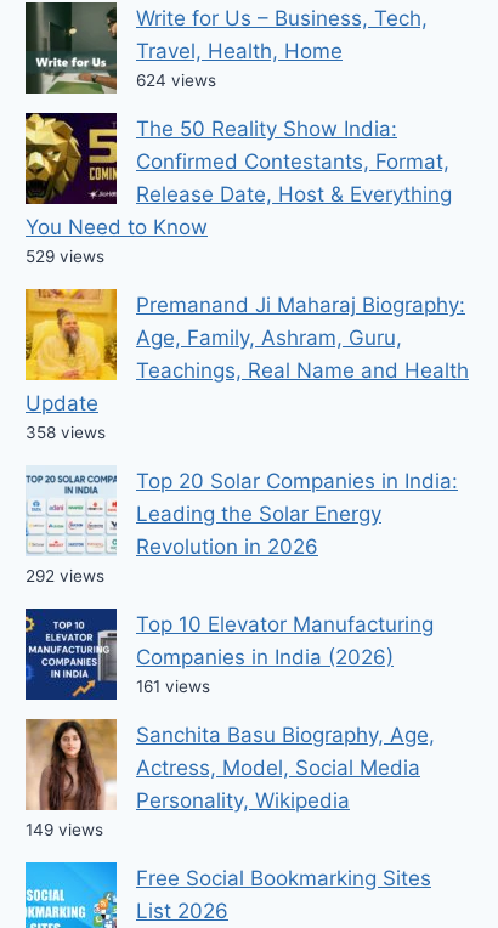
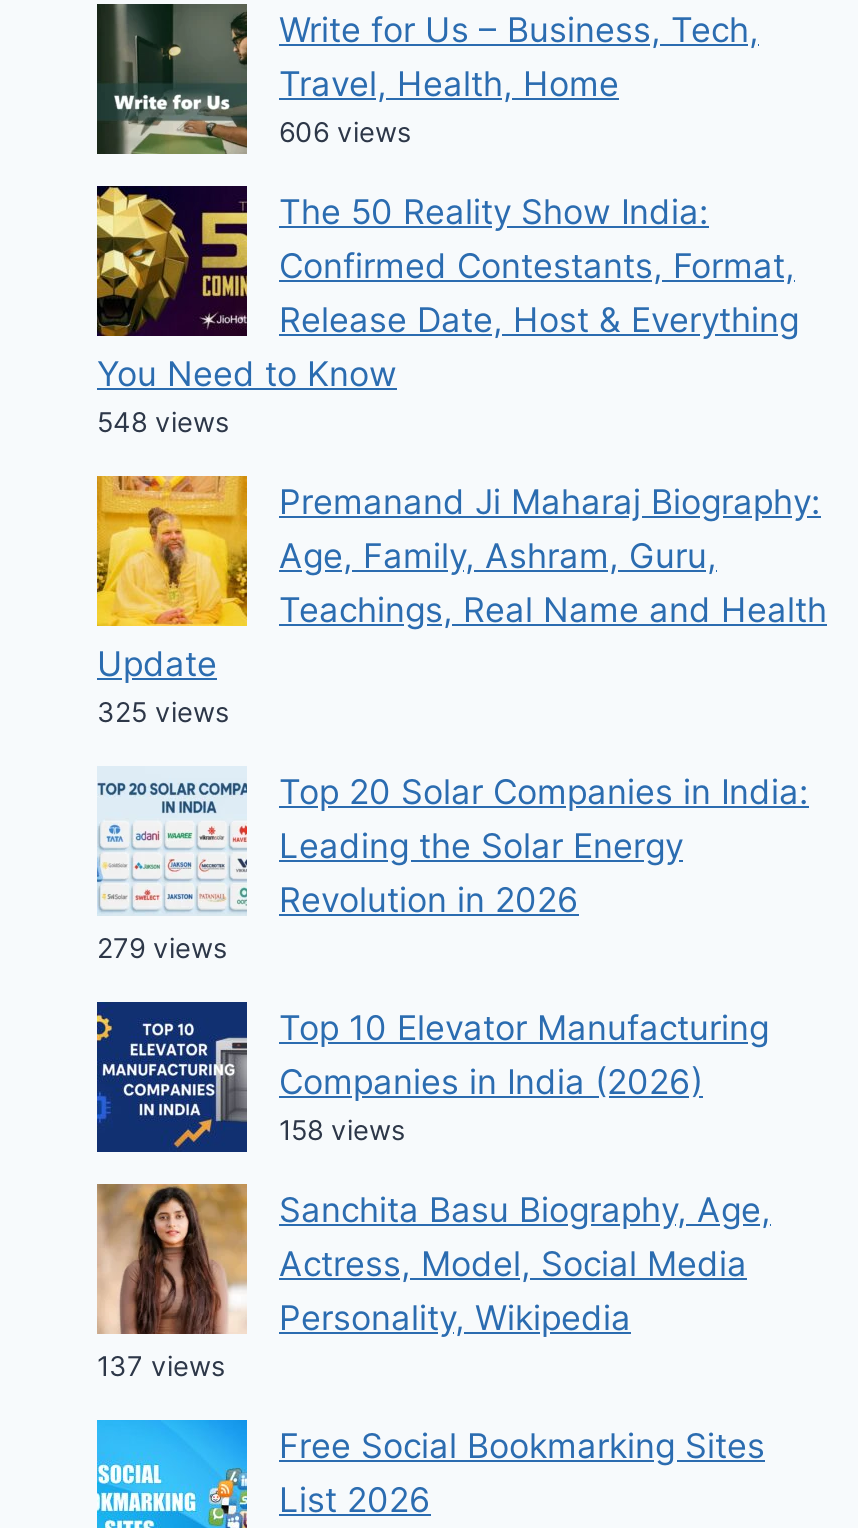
[136,71,216,90] 624 views -> [279,116,411,148] 606 views
[26,247,104,266] 529 views -> [97,406,229,438] 548 views
[26,423,106,442] 358 views -> [97,696,229,728] 325 views
[26,566,104,586] 292 views -> [97,932,227,964] 279 views
[136,677,210,696] 161 views -> [279,1114,405,1146] 158 views
[26,820,103,840] 149 views -> [97,1350,225,1382] 137 views

